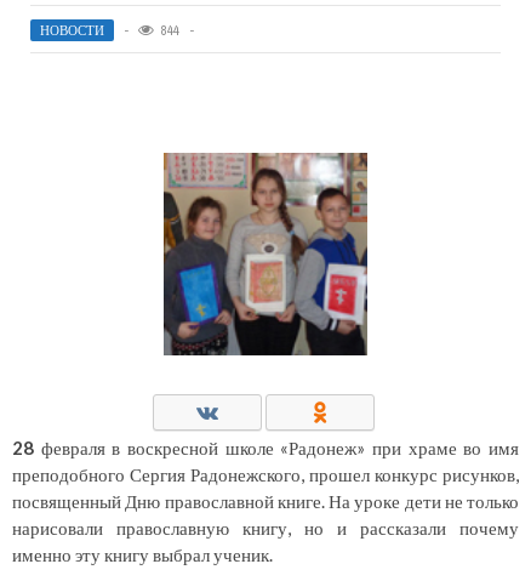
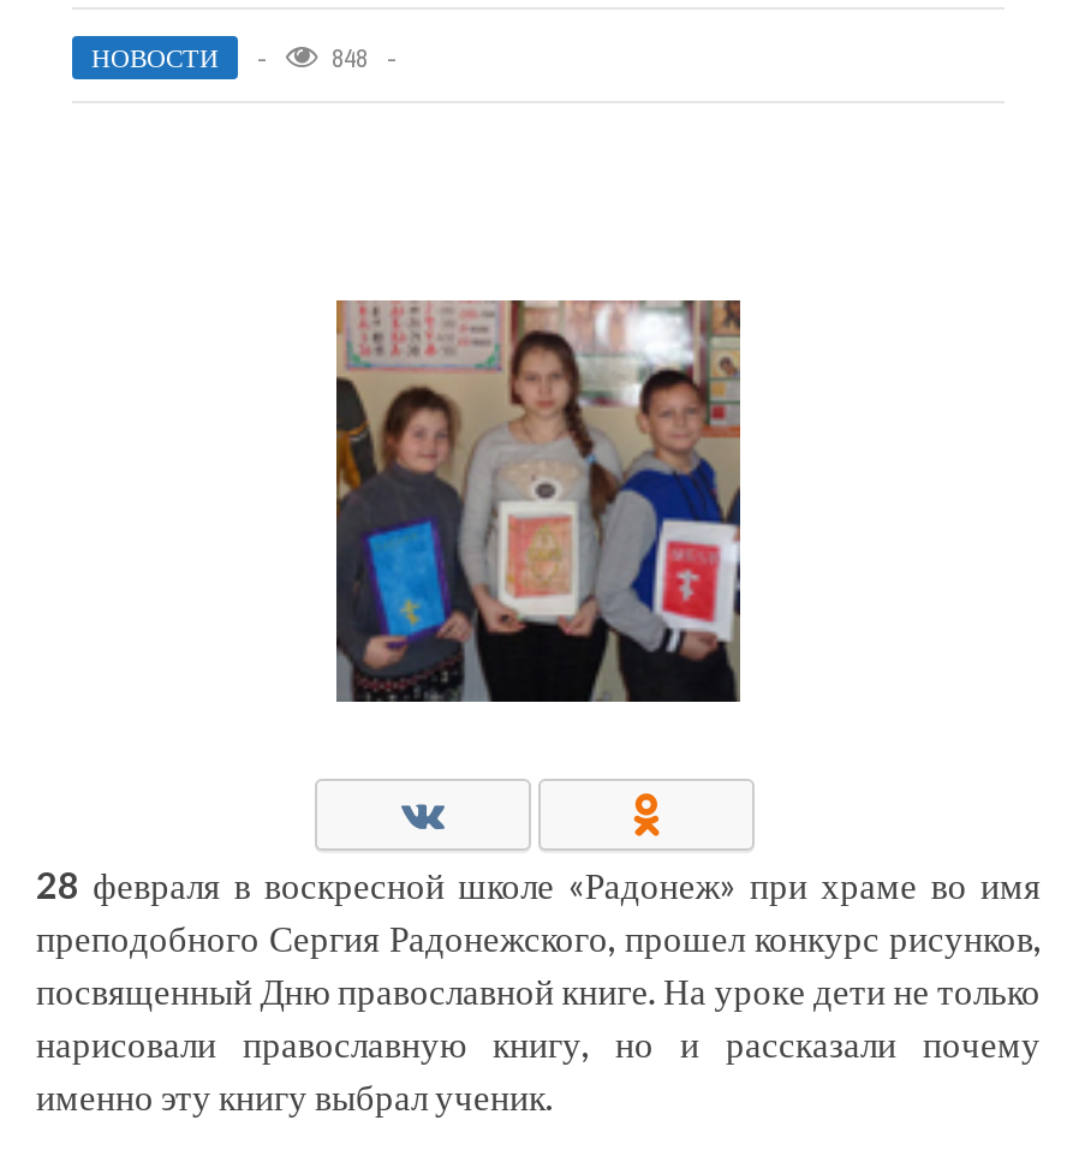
[161,22,179,39] 844 -> [332,41,368,75] 848

